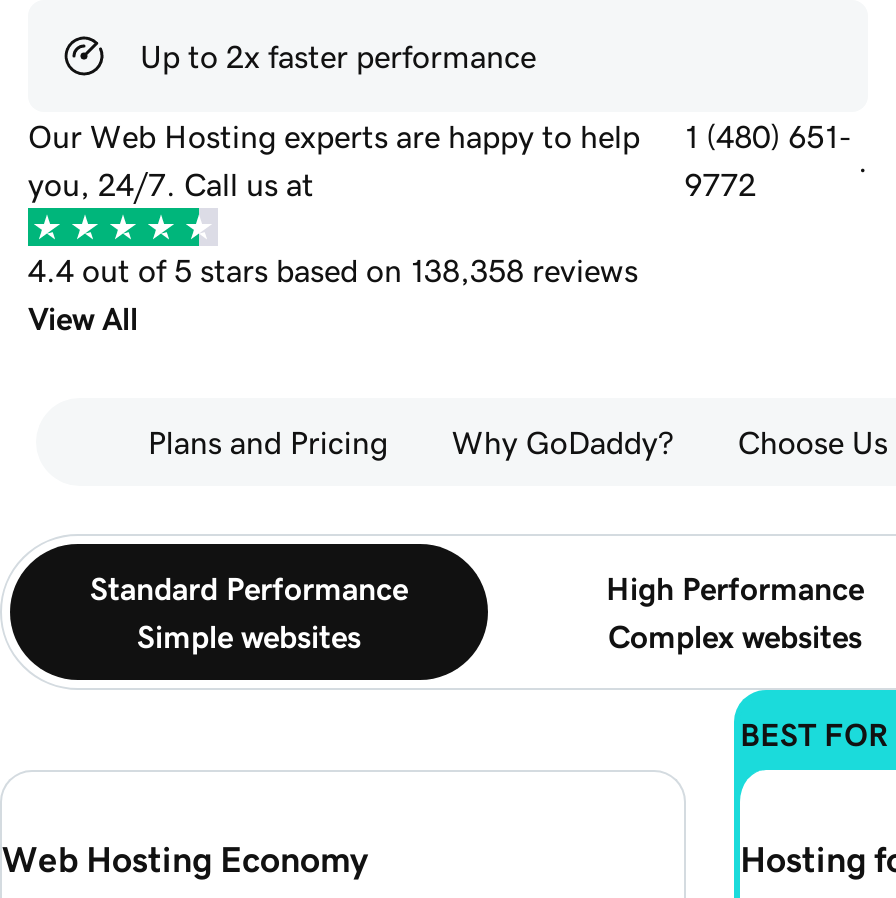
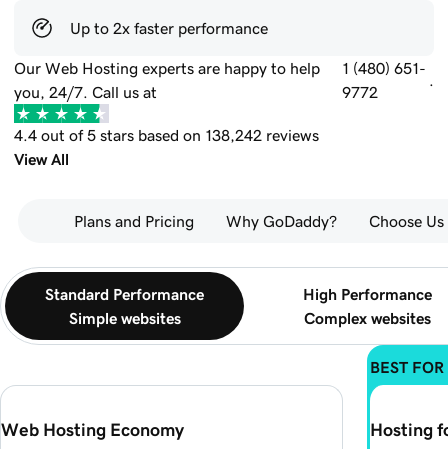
[28,254,638,286] 4.4 out of 5 stars based on 138,358 reviews -> [14,127,319,143] 4.4 out of 5 stars based on 138,242 reviews

